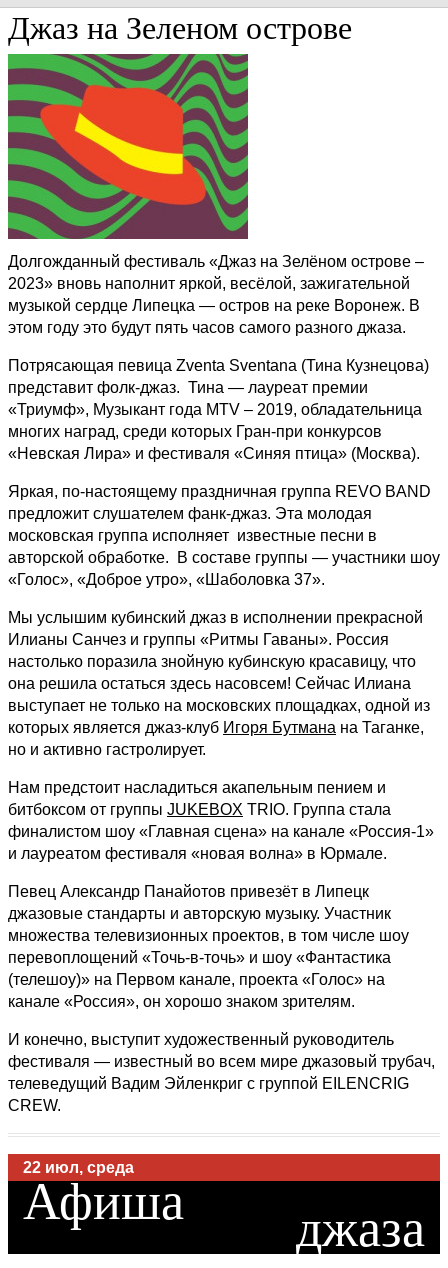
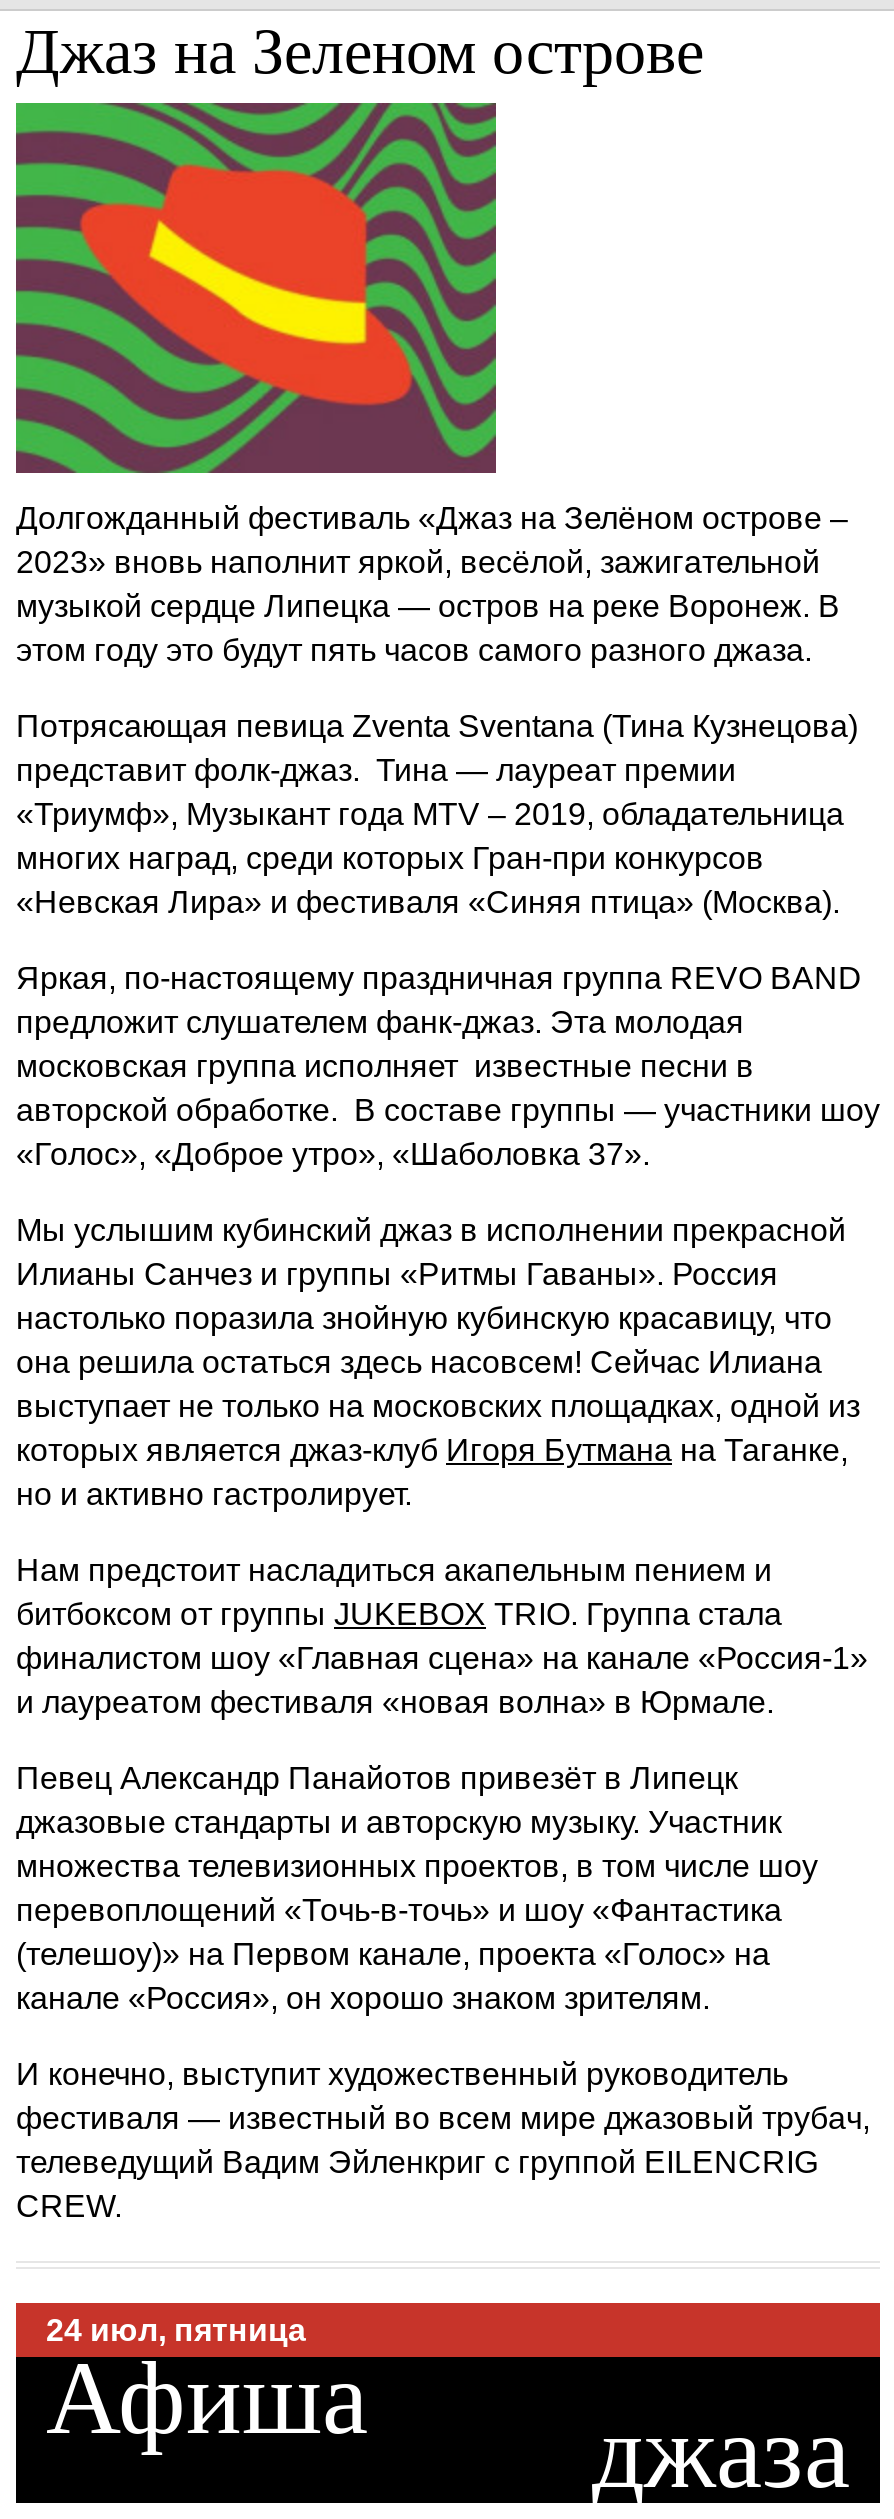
[23,1159,134,1176] 22 июл, среда -> [46,2314,306,2348] 24 июл, пятница

